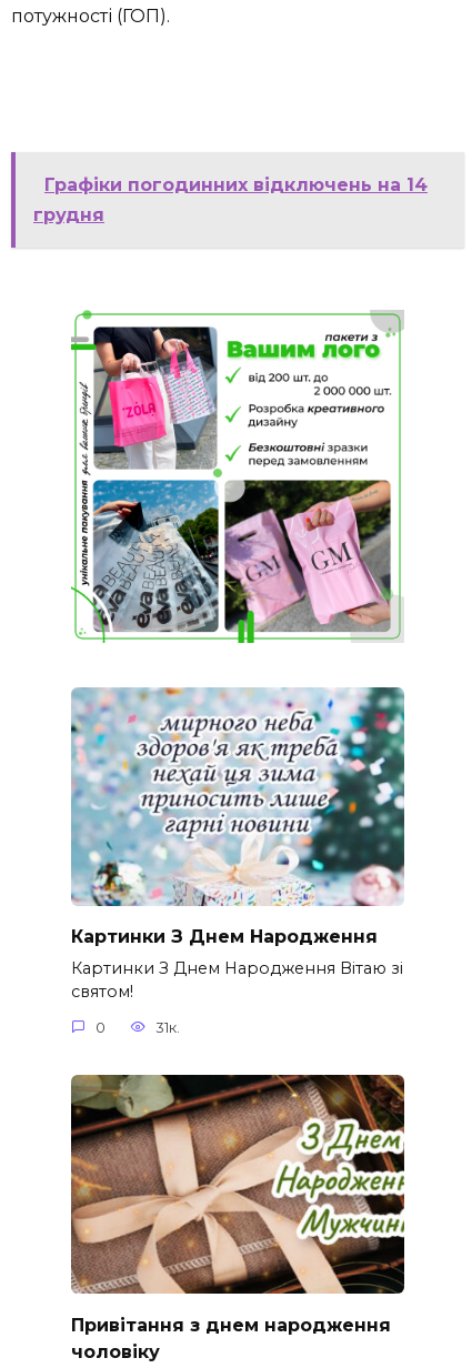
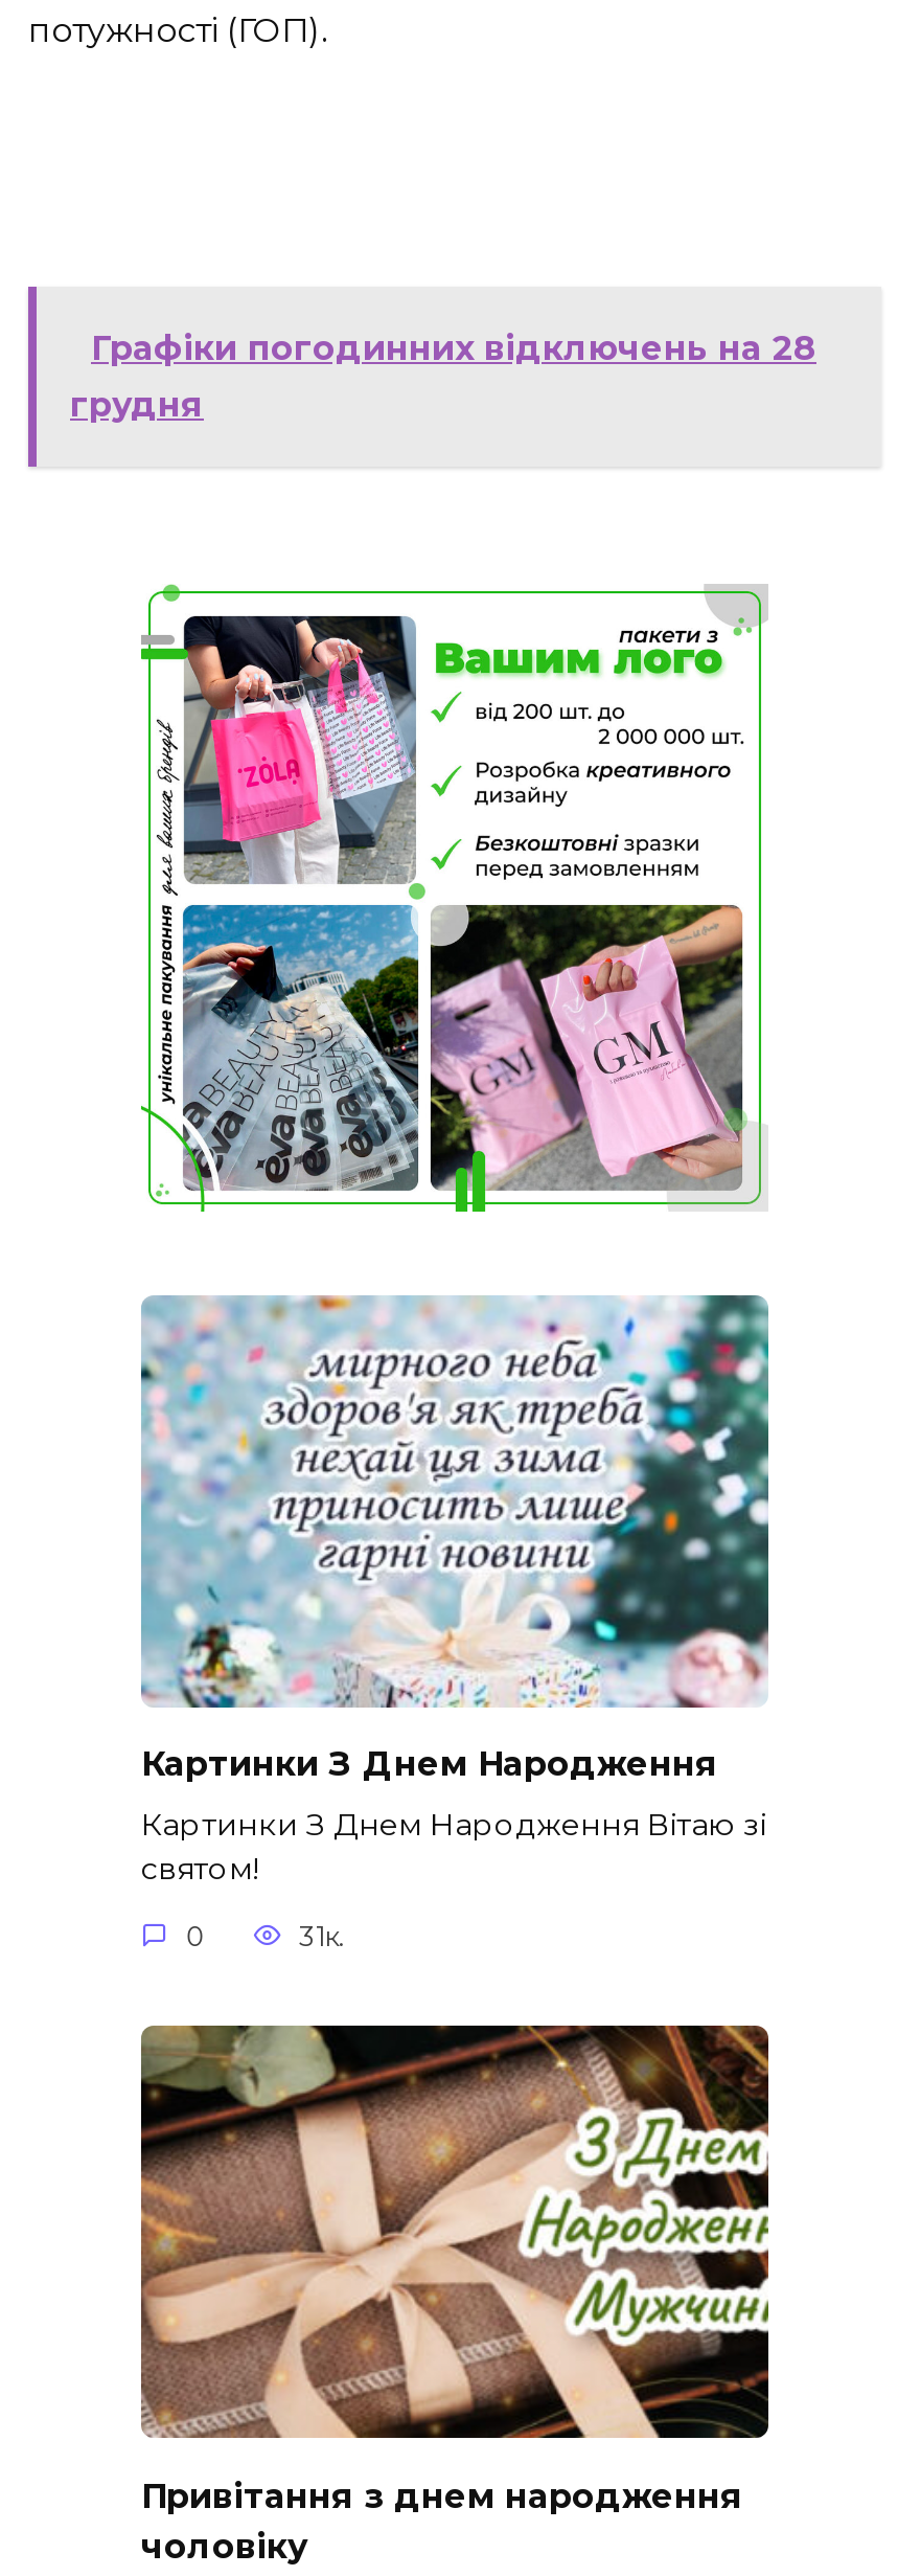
[44,174,428,195] Графіки погодинних відключень на 14 -> [91,328,816,367] Графіки погодинних відключень на 28

